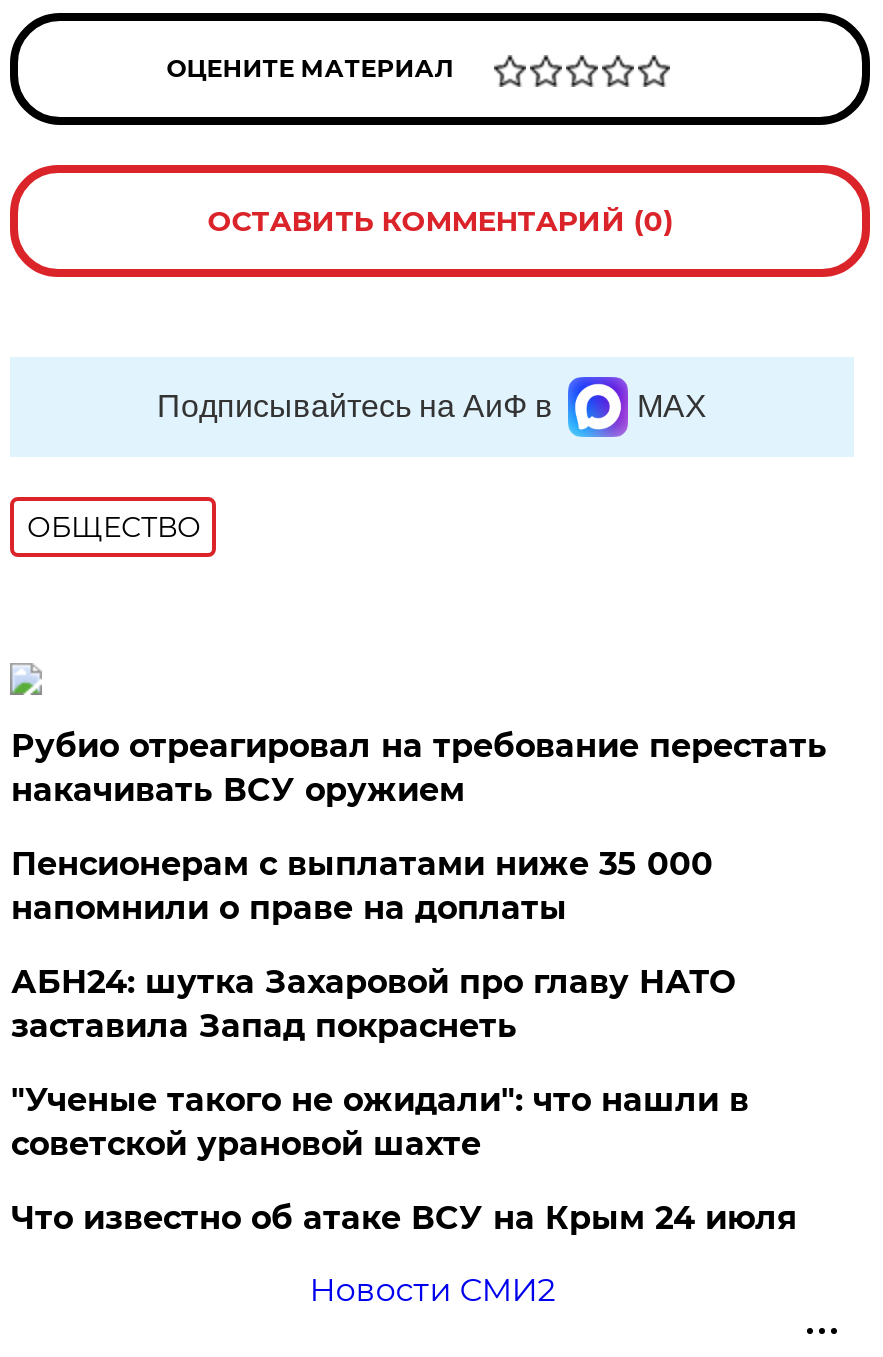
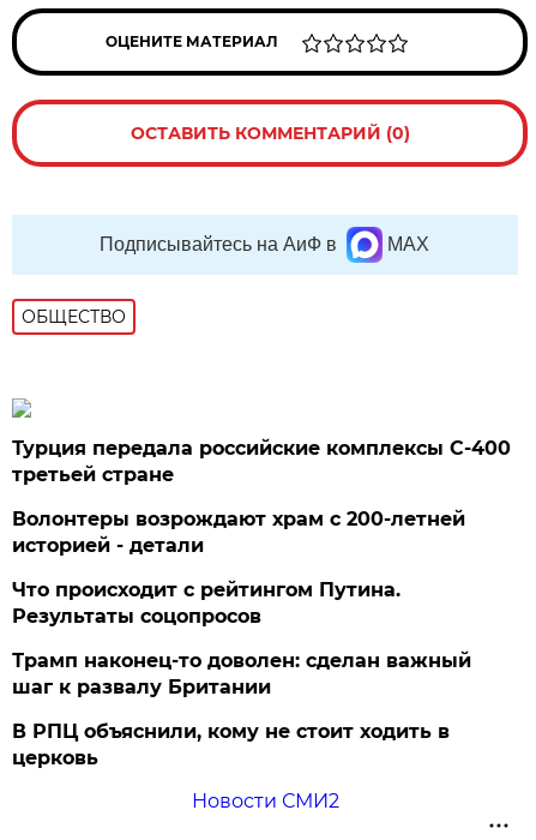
[11,728,827,810] Рубио отреагировал на требование перестать | накачивать ВСУ оружием -> [12,437,511,486] Турция передала российские комплексы С-400 | третьей стране
[11,846,713,928] Пенсионерам с выплатами ниже 35 000 | напомнили о праве на доплаты -> [12,508,466,557] Волонтеры возрождают храм с 200-летней | историей - детали
[11,964,735,1046] АБН24: шутка Захаровой про главу НАТО | заставила Запад покраснеть -> [12,579,401,628] Что происходит с рейтингом Путина. | Результаты соцопросов
[11,1082,749,1164] "Ученые такого не ожидали": что нашли в | советской урановой шахте -> [12,650,472,699] Трамп наконец-то доволен: сделан важный | шаг к развалу Британии
[11,1200,797,1238] Что известно об атаке ВСУ на Крым 24 июля -> [12,720,450,770] В РПЦ объяснили, кому не стоит ходить в | церковь

